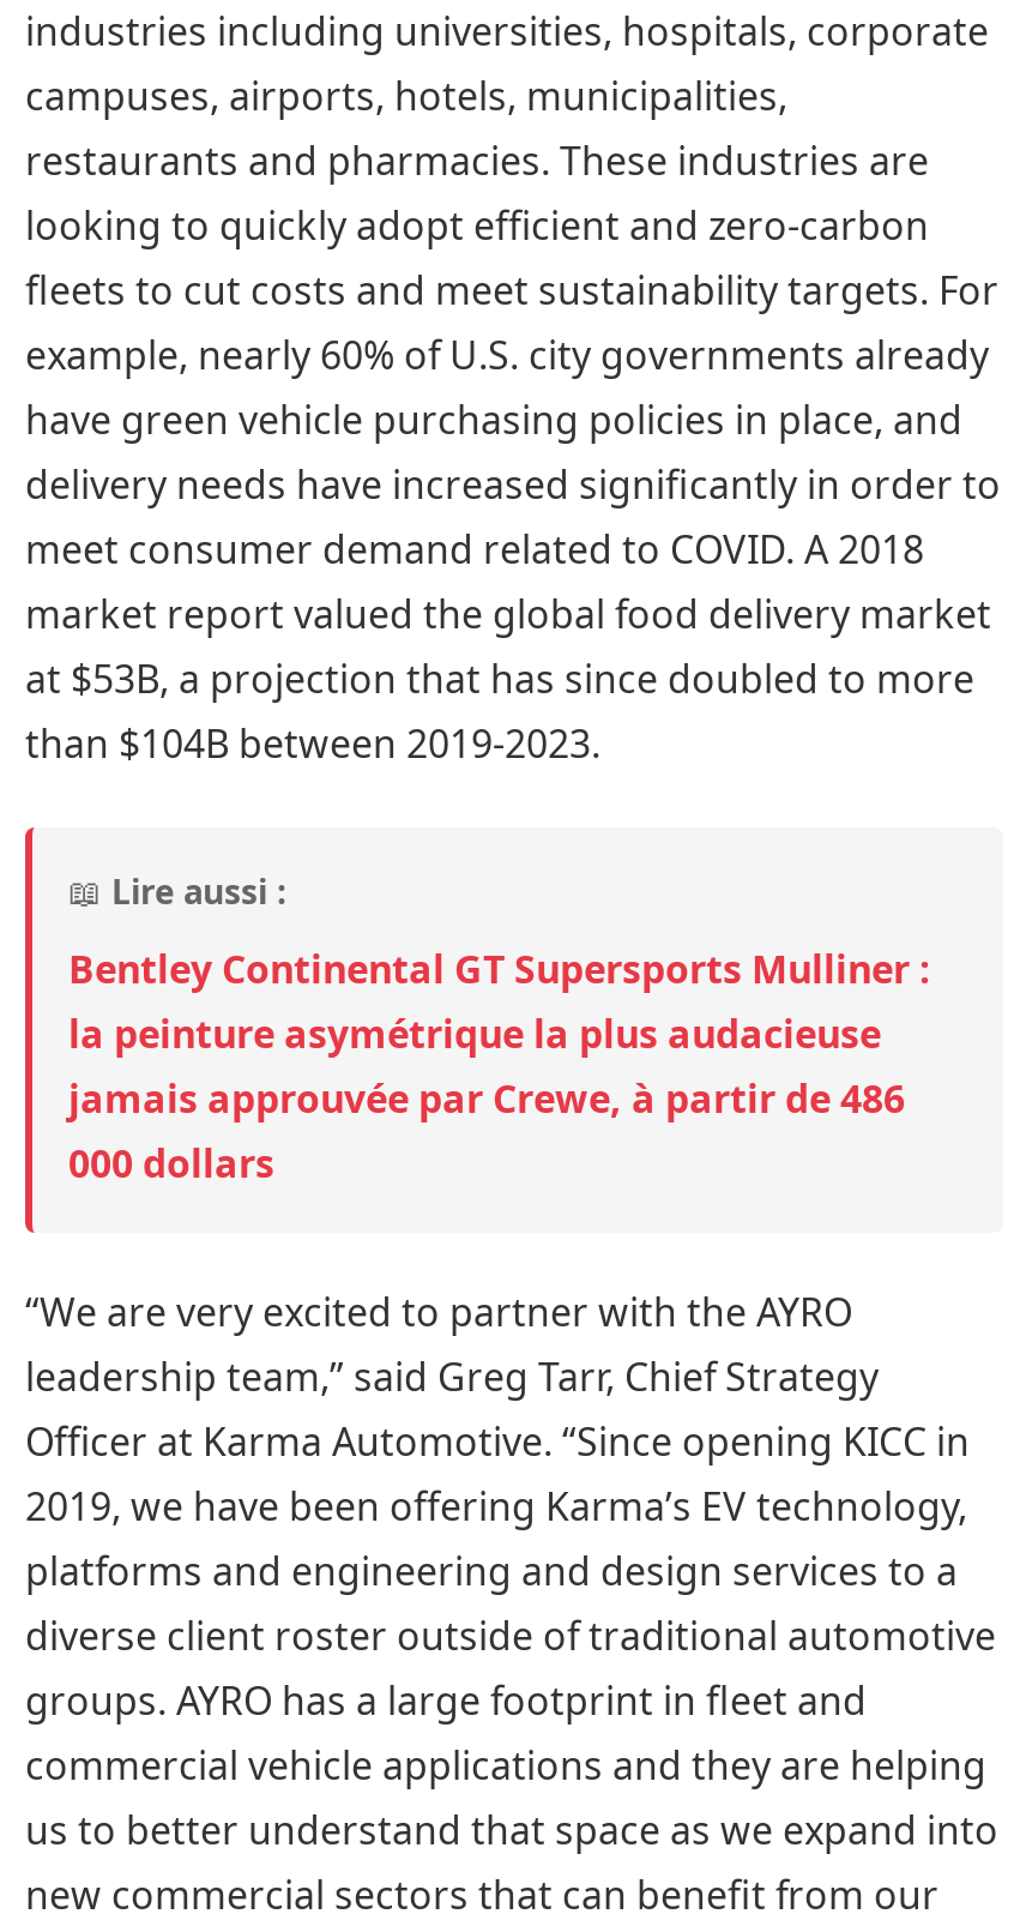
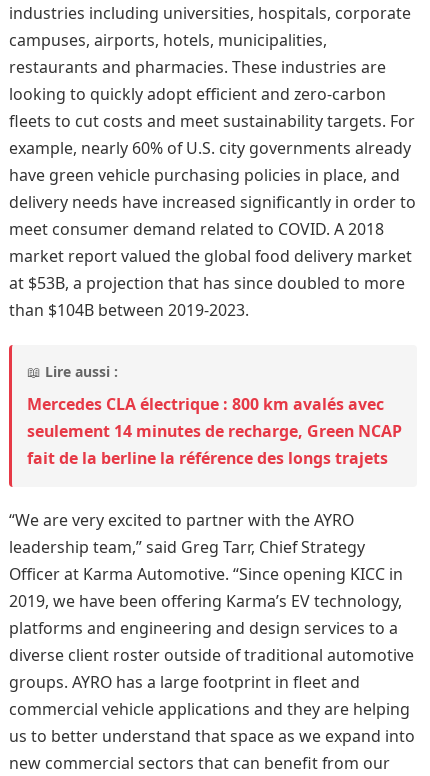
[68,942,931,1189] Bentley Continental GT Supersports Mulliner : | la peinture asymétrique la plus audacieuse | jamais approuvée par Crewe, à partir de 486 | 000 dollars -> [27,393,402,469] Mercedes CLA électrique : 800 km avalés avec | seulement 14 minutes de recharge, Green NCAP | fait de la berline la référence des longs trajets

